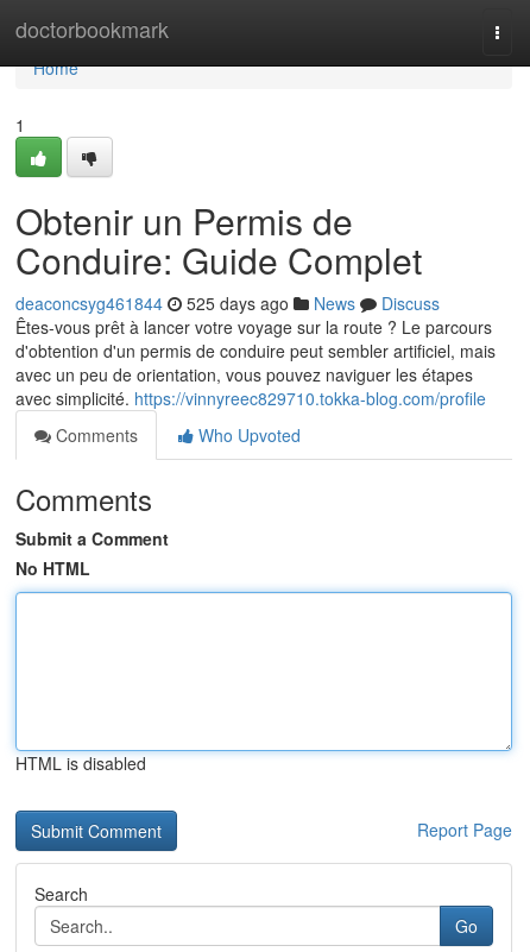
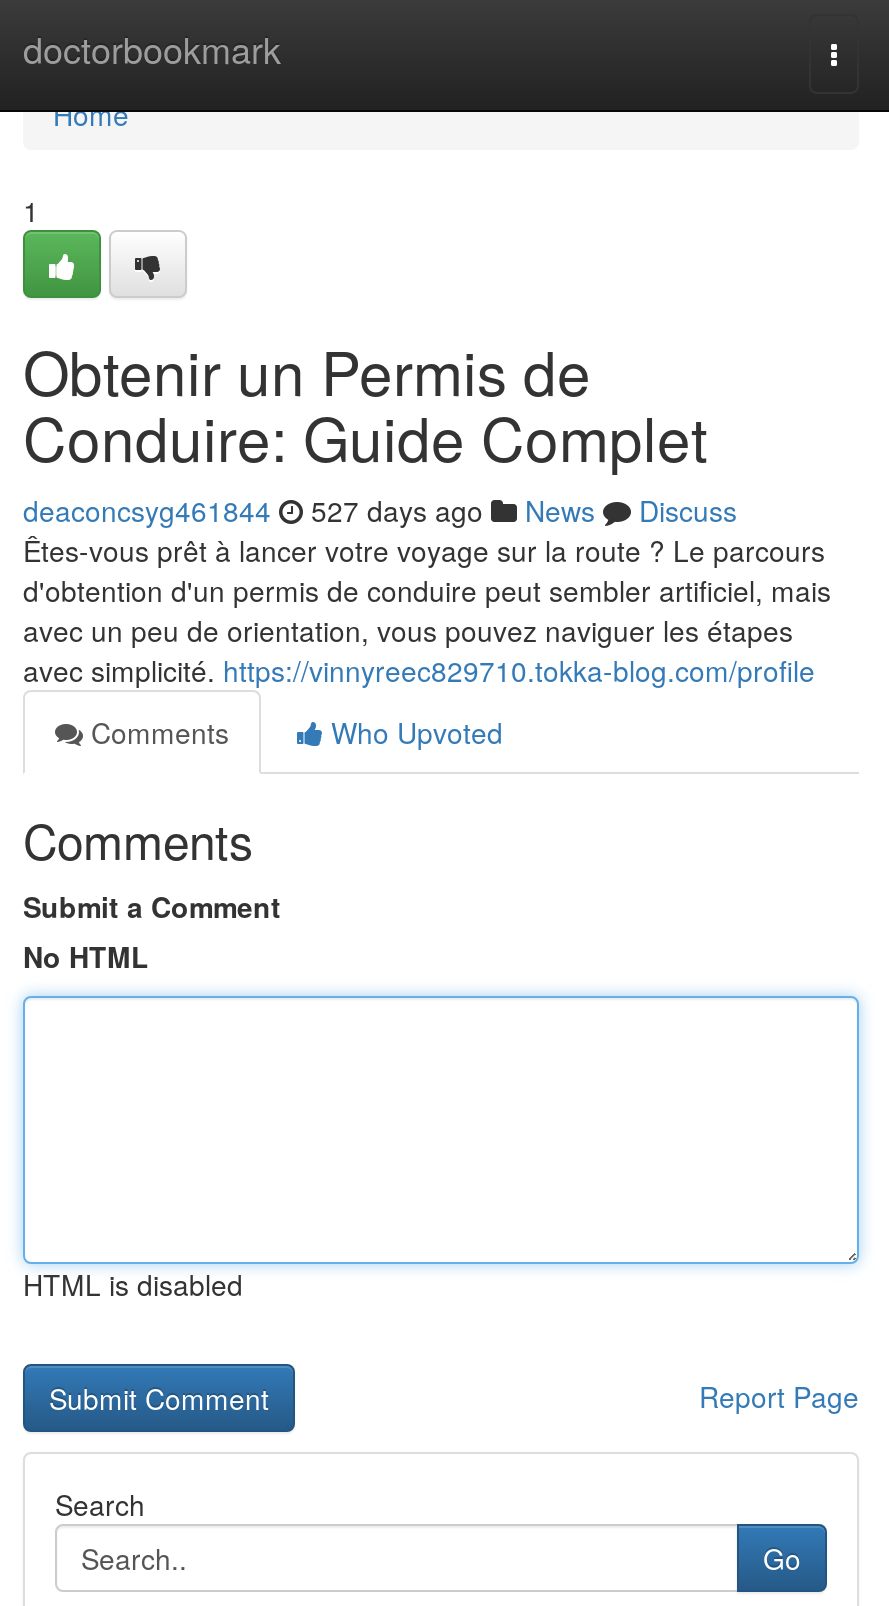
[15,291,440,315] deaconcsyg461844 525 days ago News Discuss -> [23,490,737,530] deaconcsyg461844 527 days ago News Discuss

